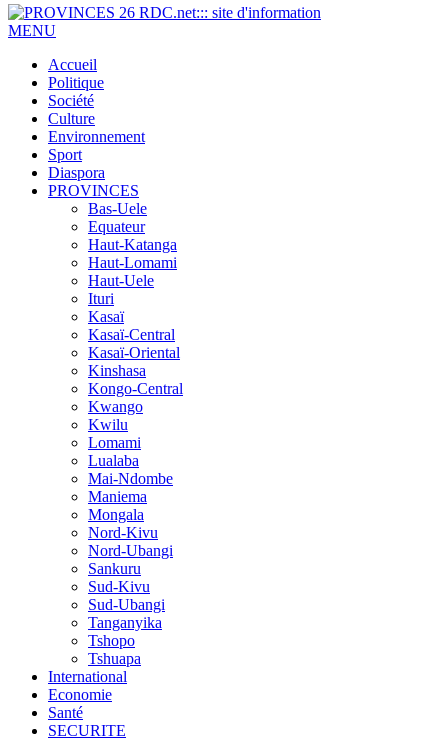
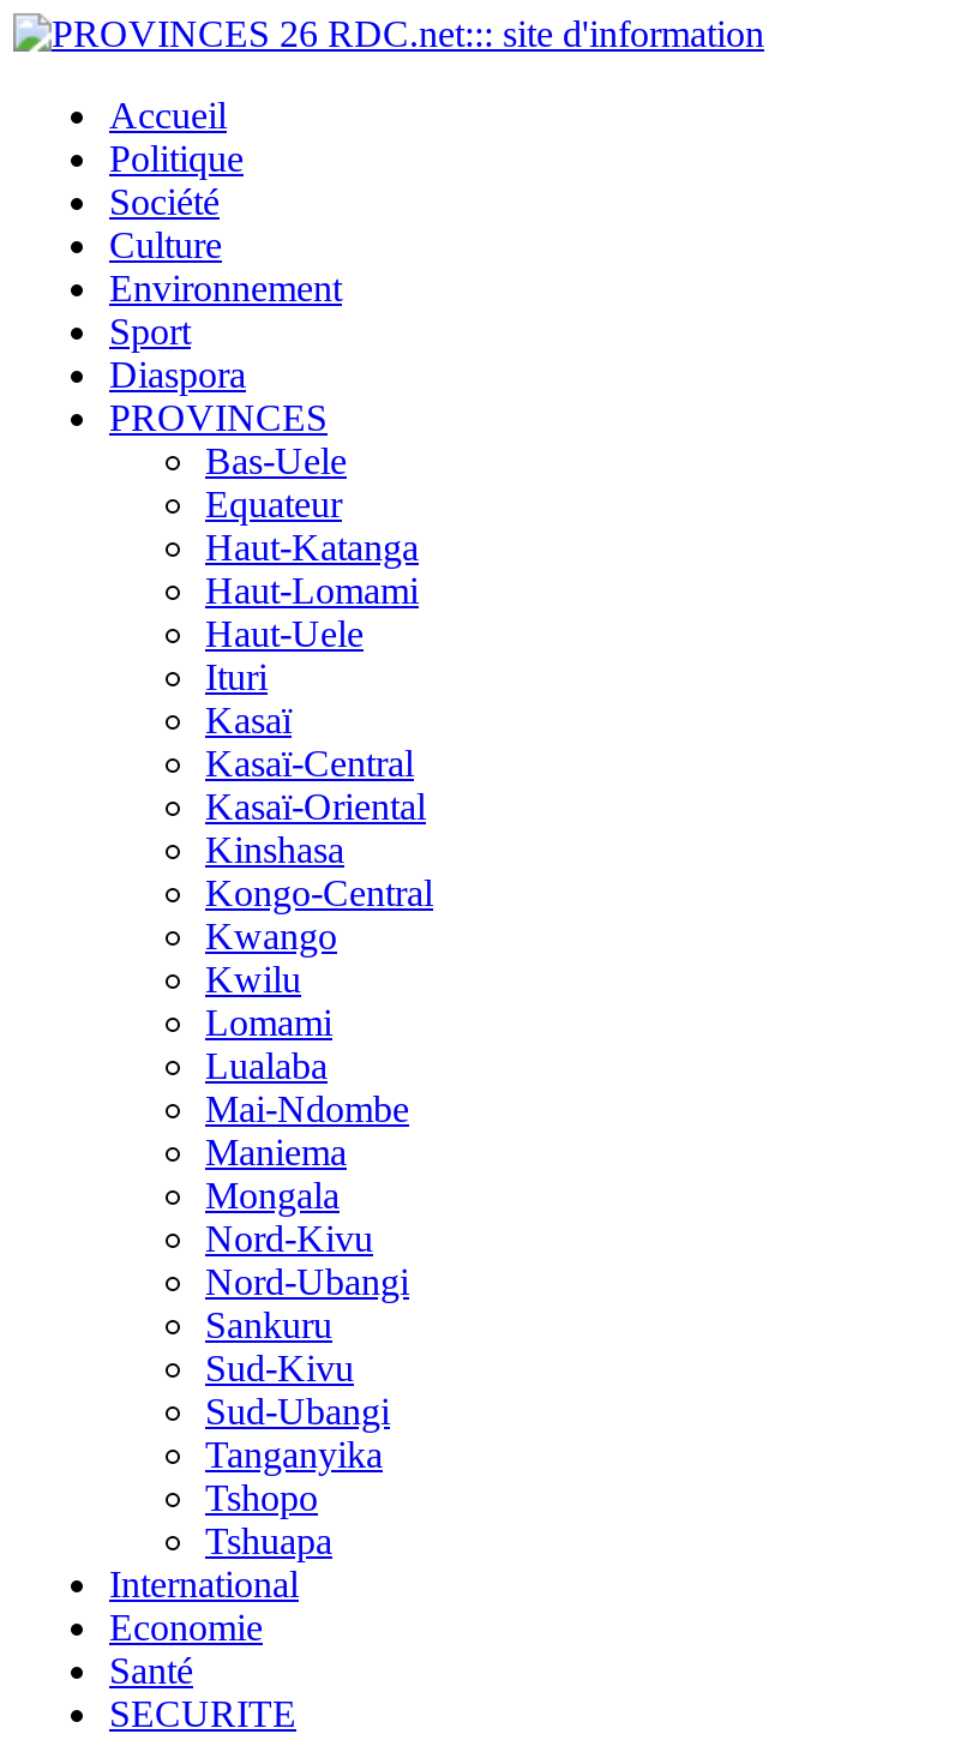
[8,22,56,39] MENU -> none

